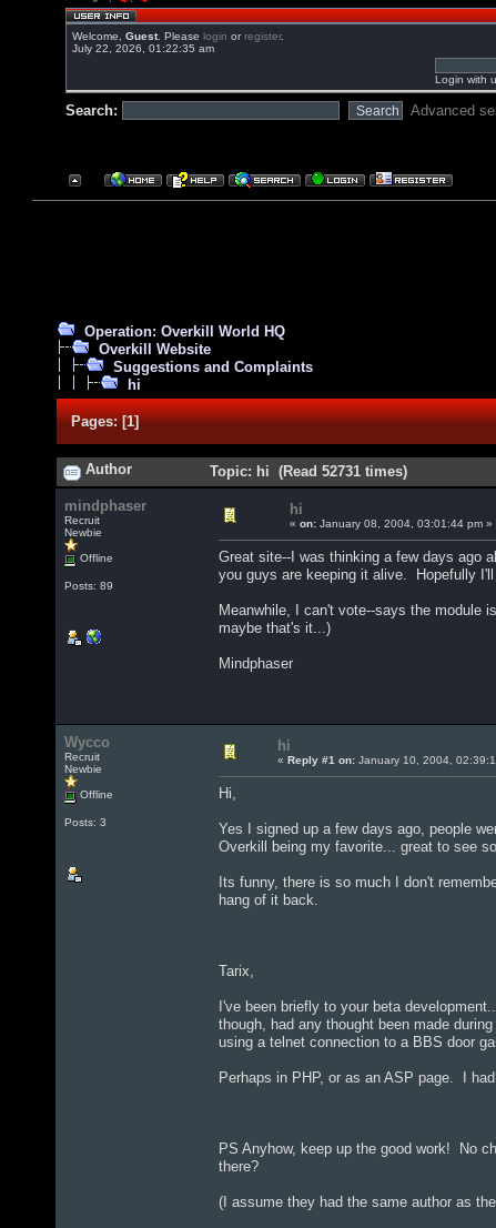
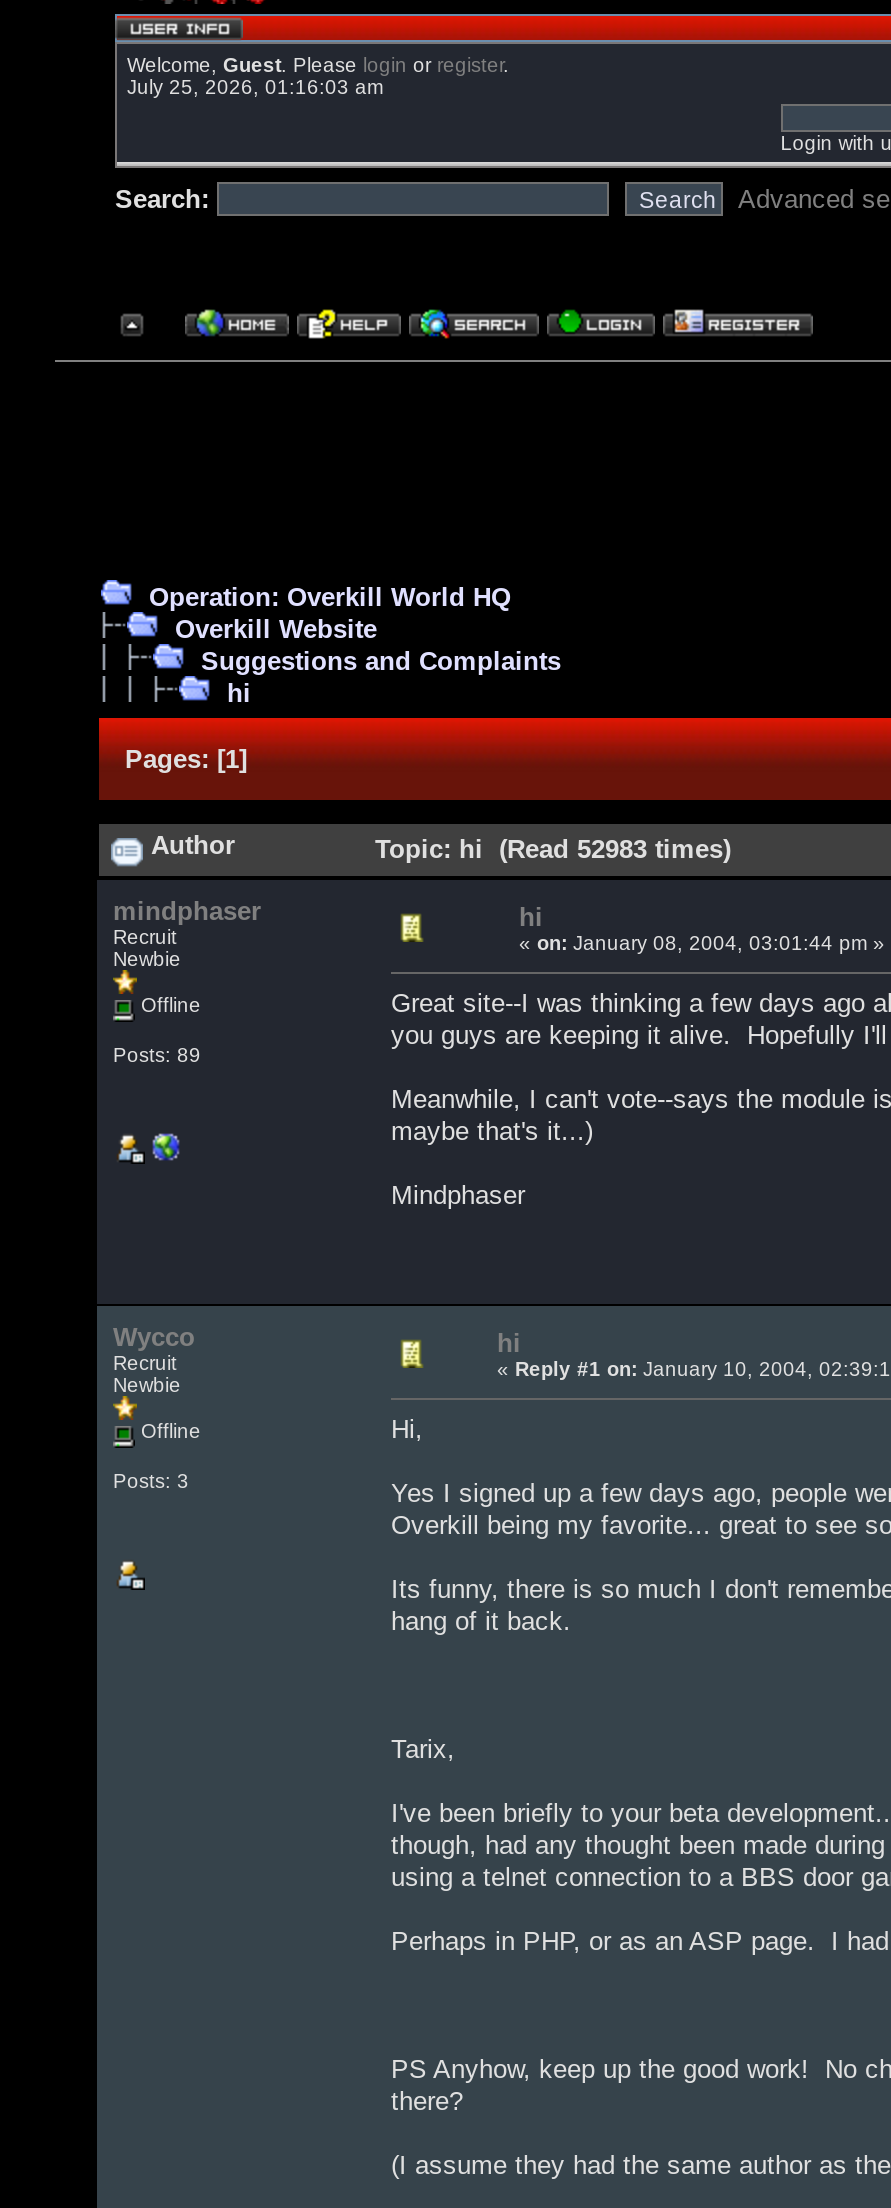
[72,42,214,54] July 22, 2026, 01:22:35 am -> [127,76,383,98] July 25, 2026, 01:16:03 am
[210,463,407,480] Topic: hi (Read 52731 times) -> [375,834,731,864] Topic: hi (Read 52983 times)

